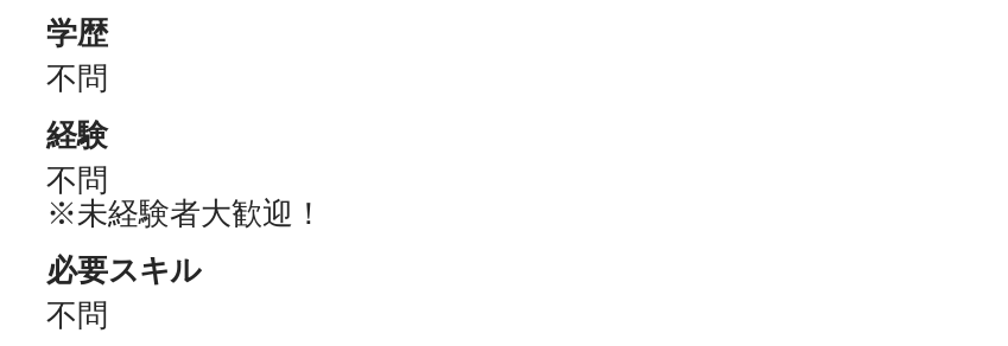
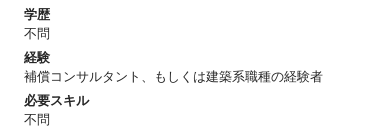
[46,162,324,231] 不問 | ※未経験者大歓迎！ -> [24,69,323,84] 補償コンサルタント、もしくは建築系職種の経験者

